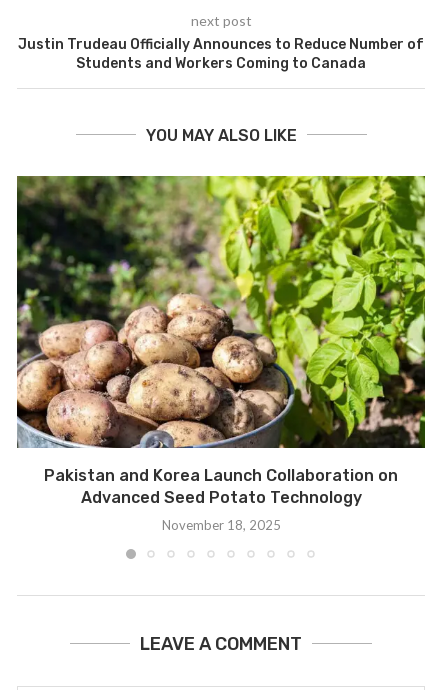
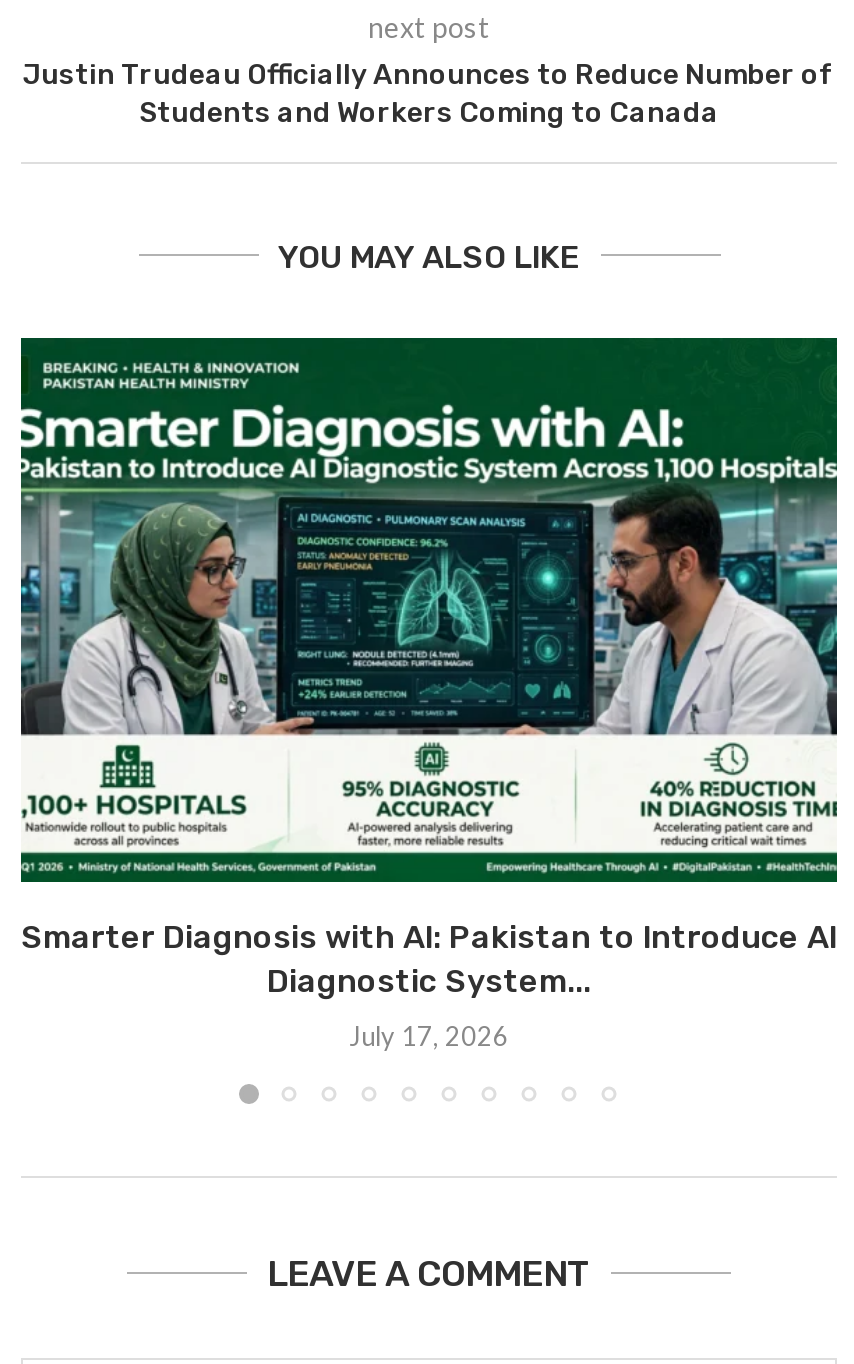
[16,175,426,507] [image] | Pakistan and Korea Launch Collaboration on | Advanced Seed Potato Technology -> [19,336,839,999] [image] | Smarter Diagnosis with AI: Pakistan to Introduce AI | Diagnostic System...
[161,517,280,533] November 18, 2025 -> [349,1019,509,1051] July 17, 2026

